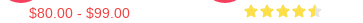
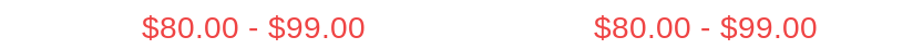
none -> [594,9,818,44] $80.00 - $99.00

